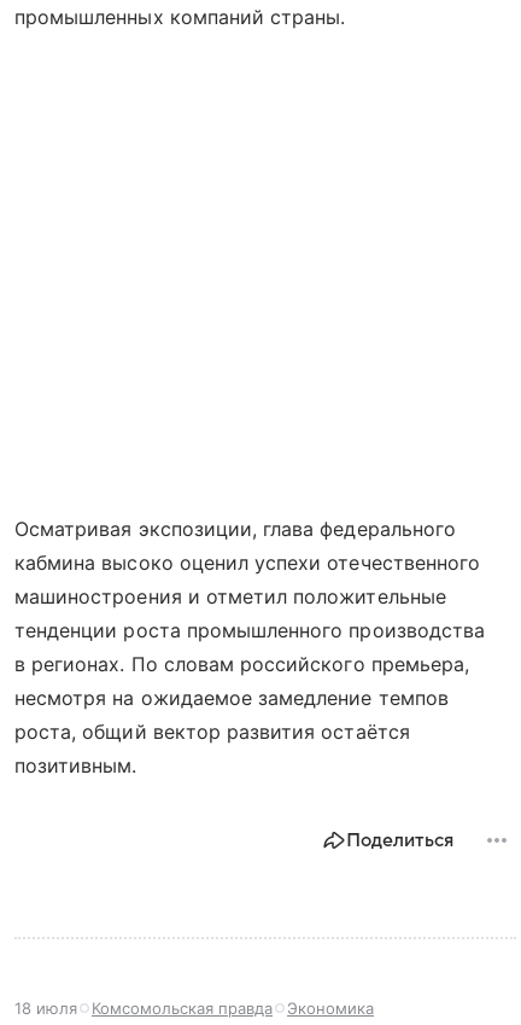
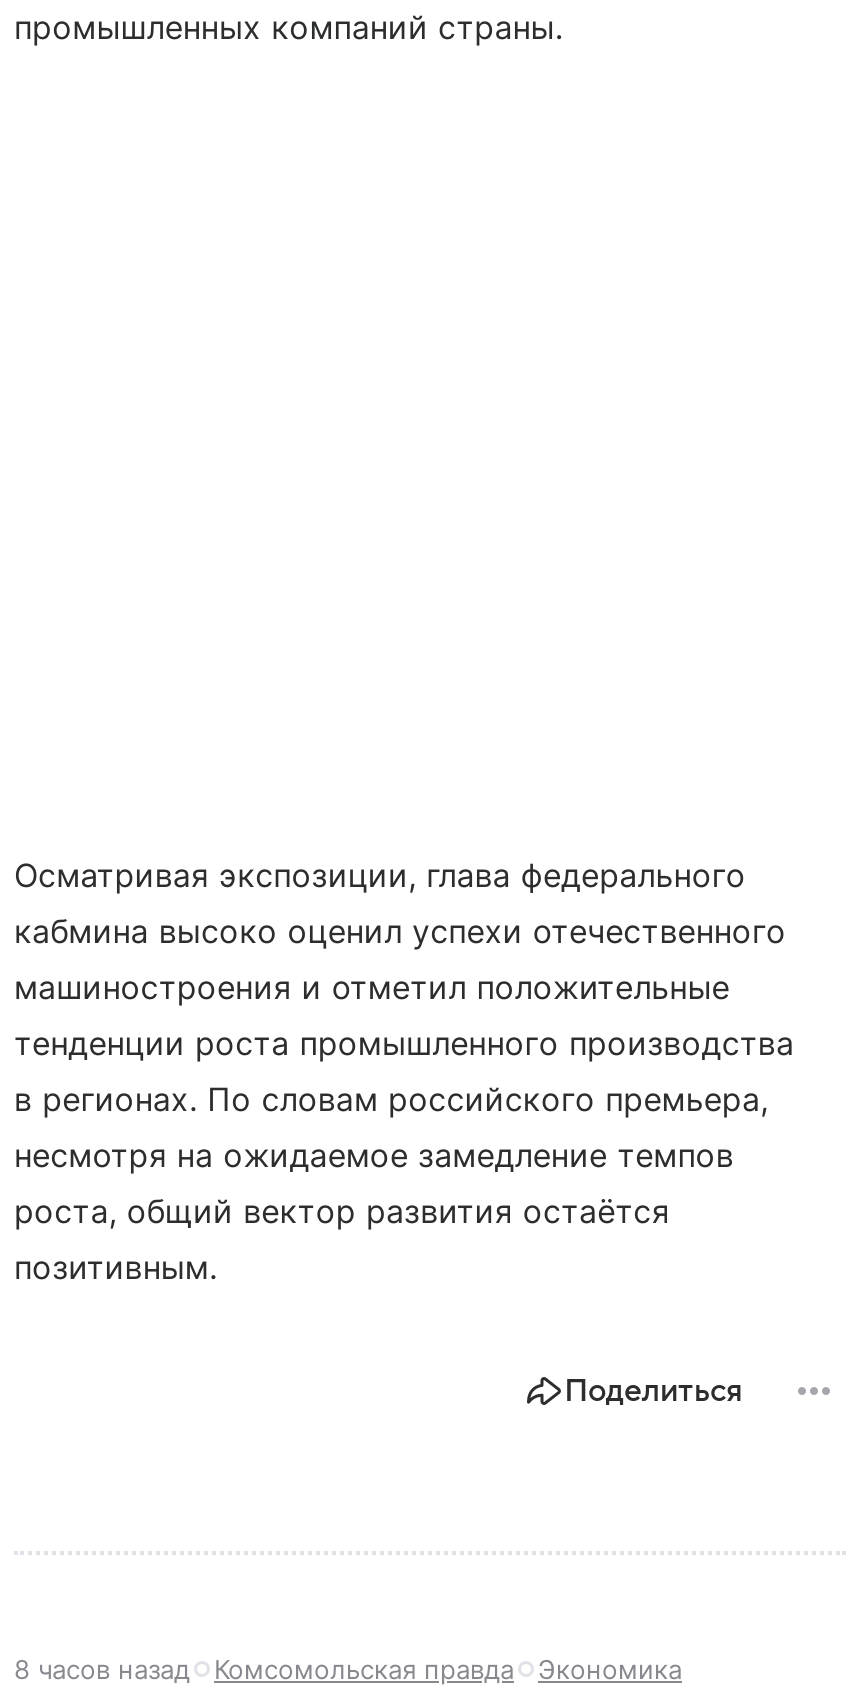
[14,998,374,1017] 18 июля Комсомольская правда Экономика -> [14,1653,682,1685] 8 часов назад Комсомольская правда Экономика

